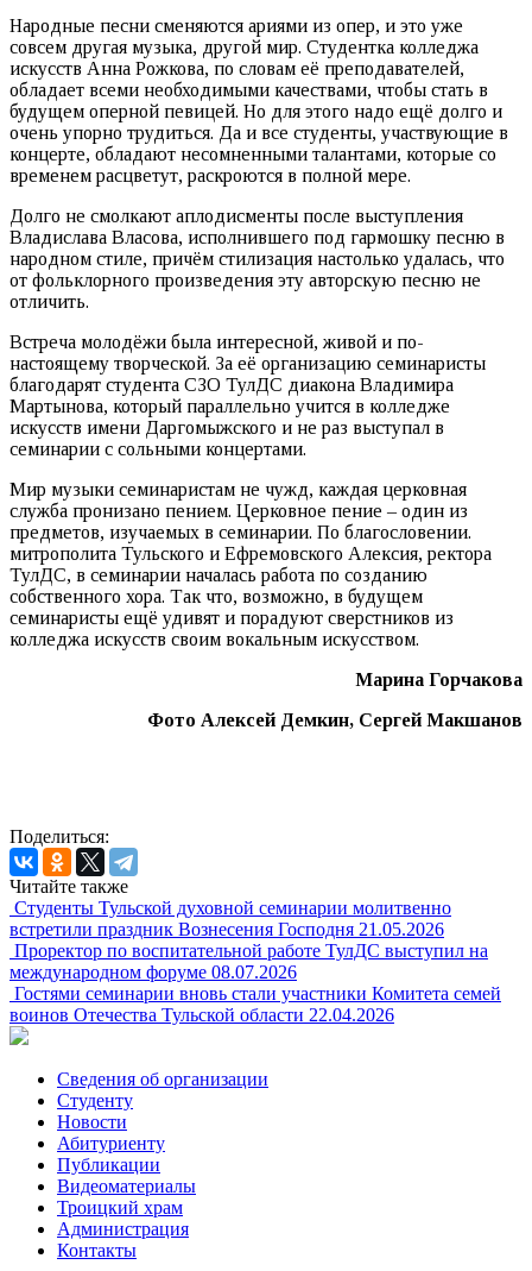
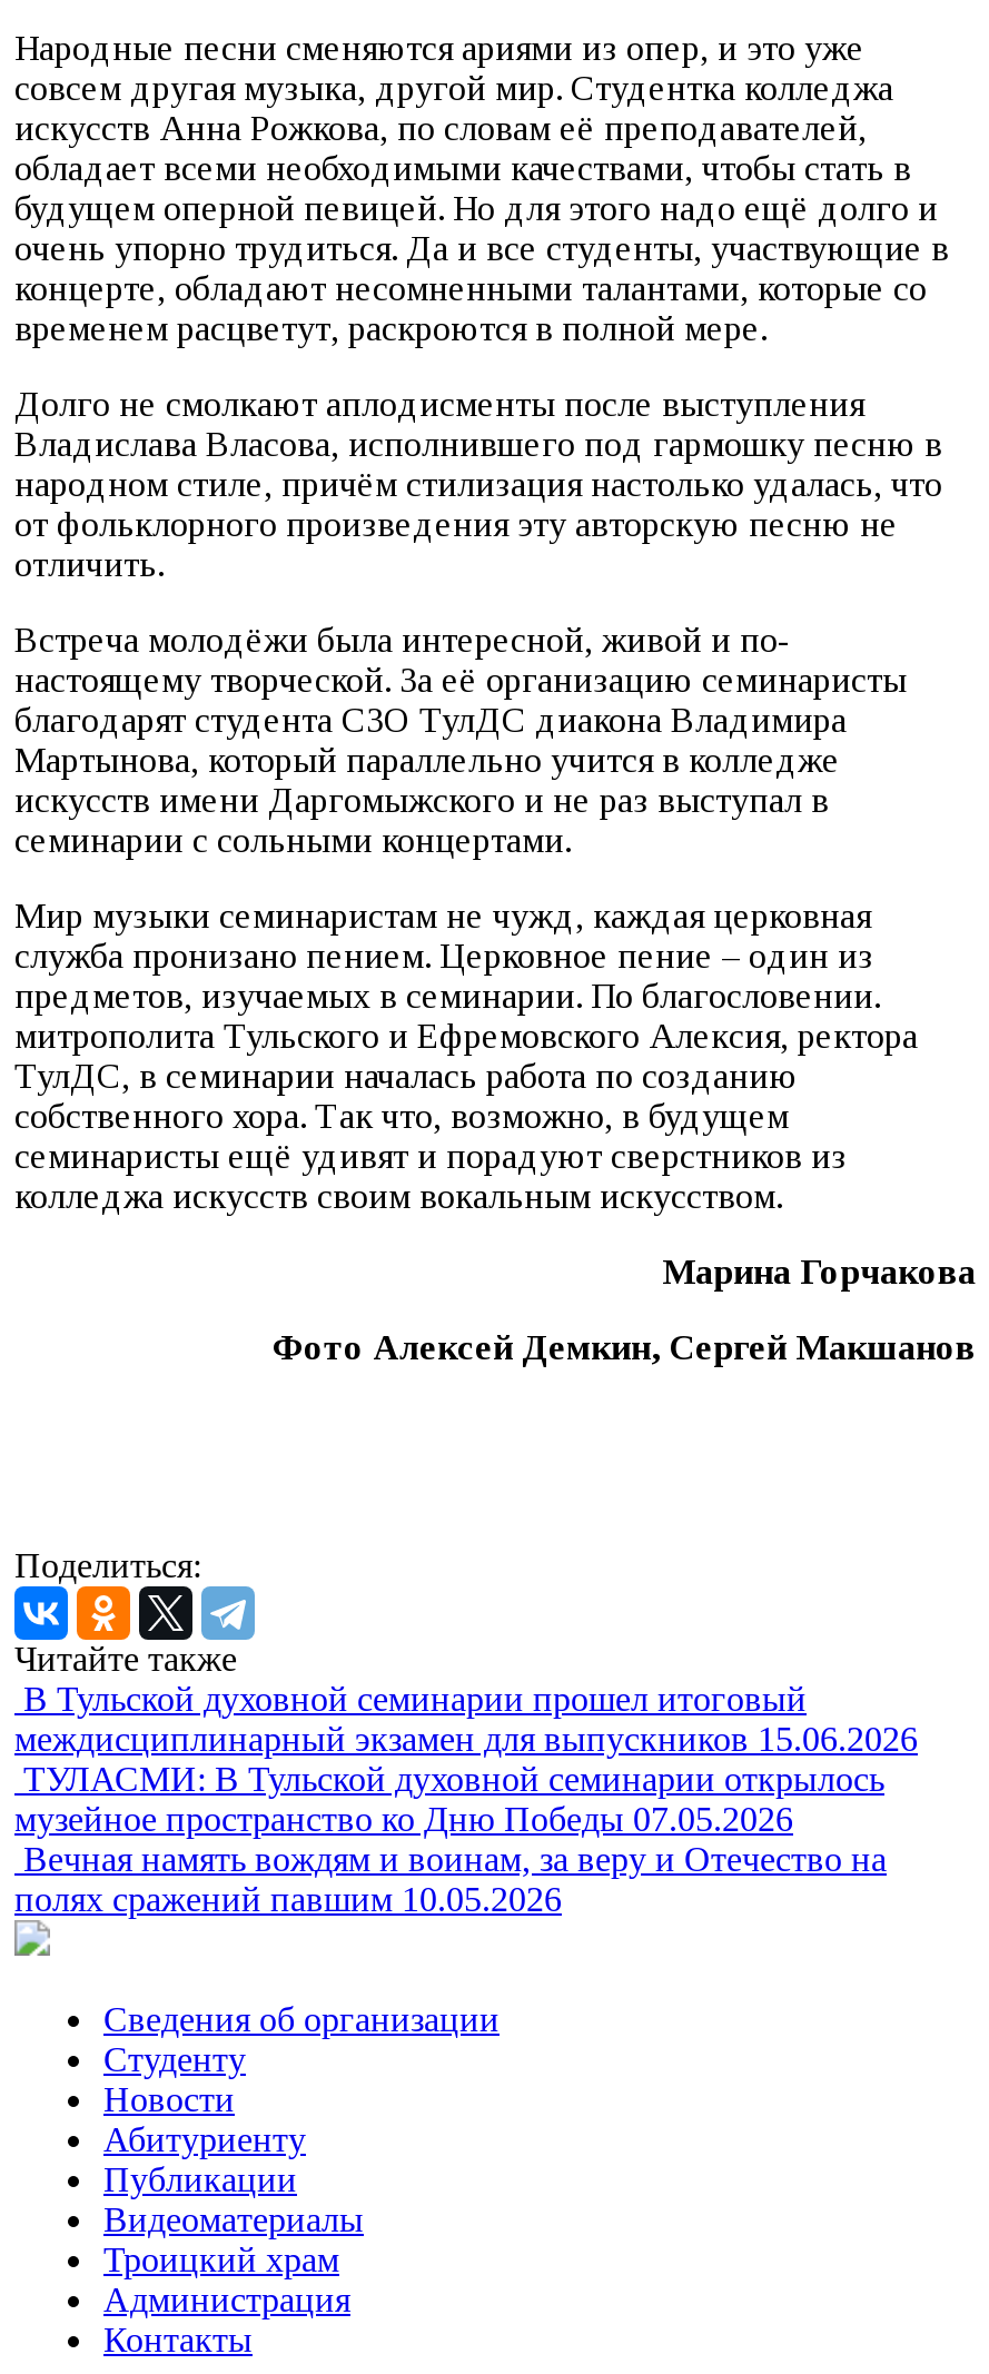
[9,898,501,1025] Студенты Тульской духовной семинарии молитвенно | встретили праздник Вознесения Господня 21.05.2026 | Проректор по воспитательной работе ТулДС выступил на | международном форуме 08.07.2026 | Гостями семинарии вновь стали участники Комитета семей | воинов Отечества Тульской области 22.04.2026 -> [14,1680,918,1918] В Тульской духовной семинарии прошел итоговый | междисциплинарный экзамен для выпускников 15.06.2026 | ТУЛАСМИ: В Тульской духовной семинарии открылось | музейное пространство ко Дню Победы 07.05.2026 | Вечная намять вождям и воинам, за веру и Отечество на | полях сражений павшим 10.05.2026

